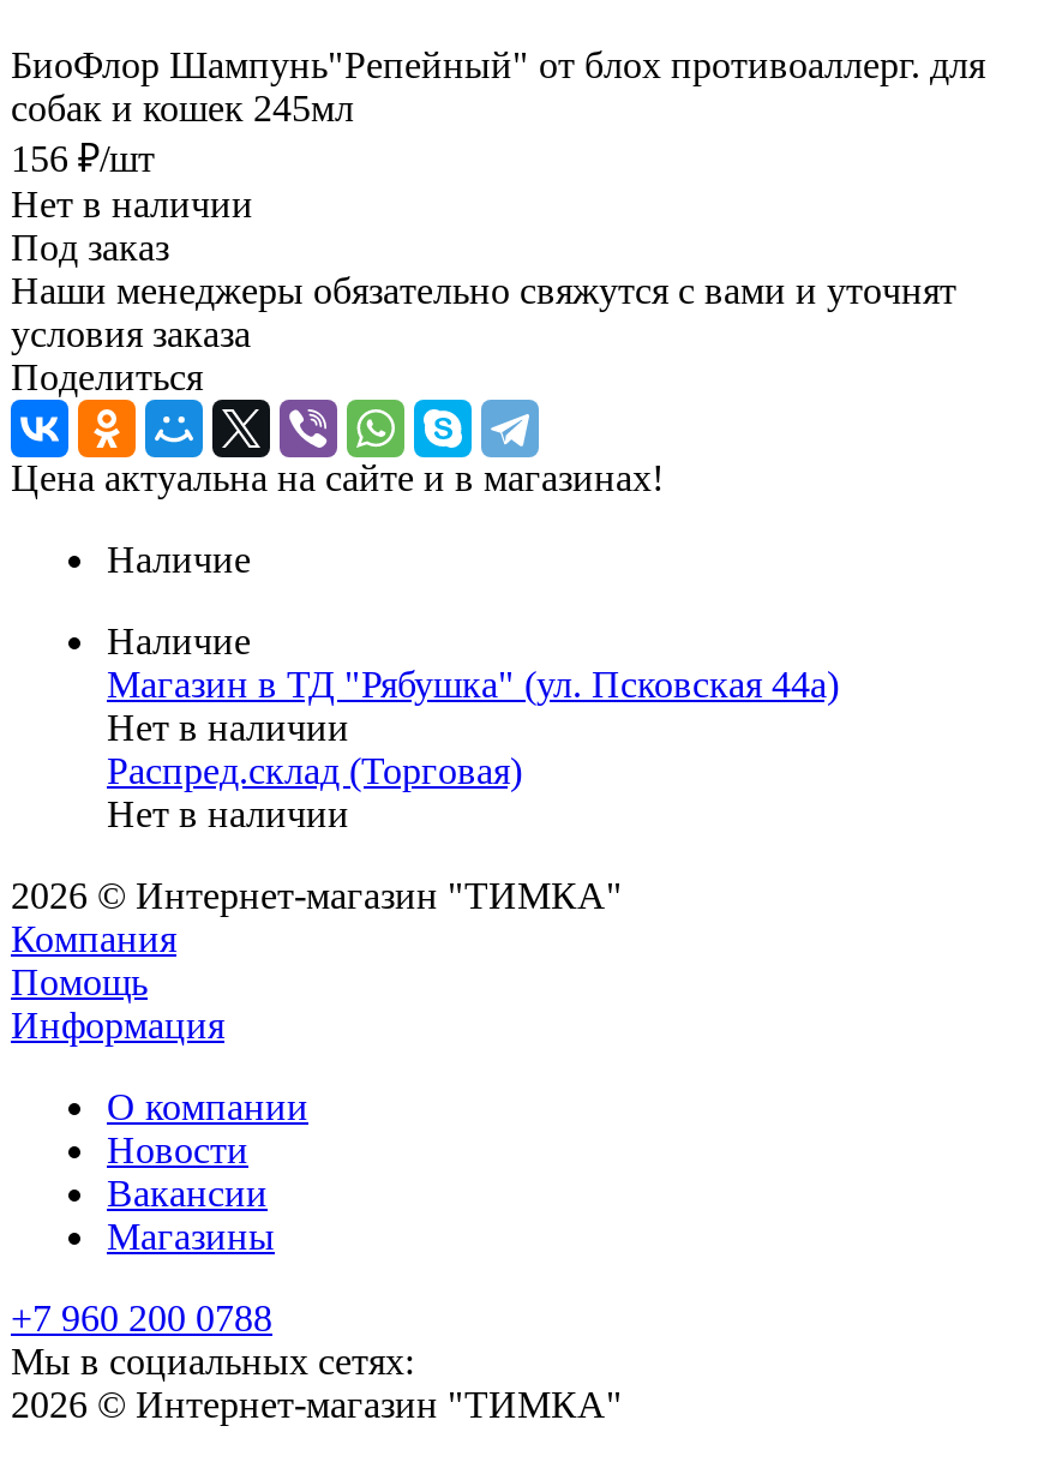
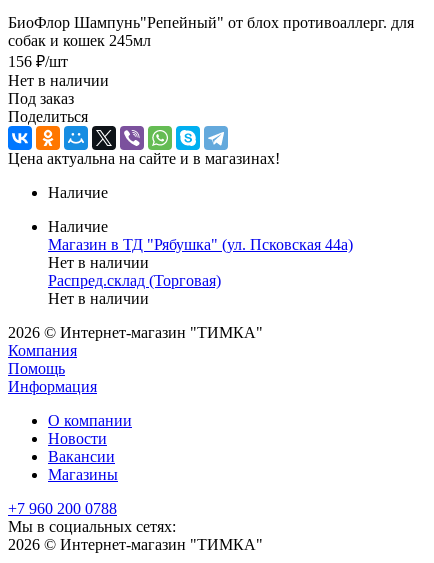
[11,270,956,354] Наши менеджеры обязательно свяжутся с вами и уточнят | условия заказа -> none

